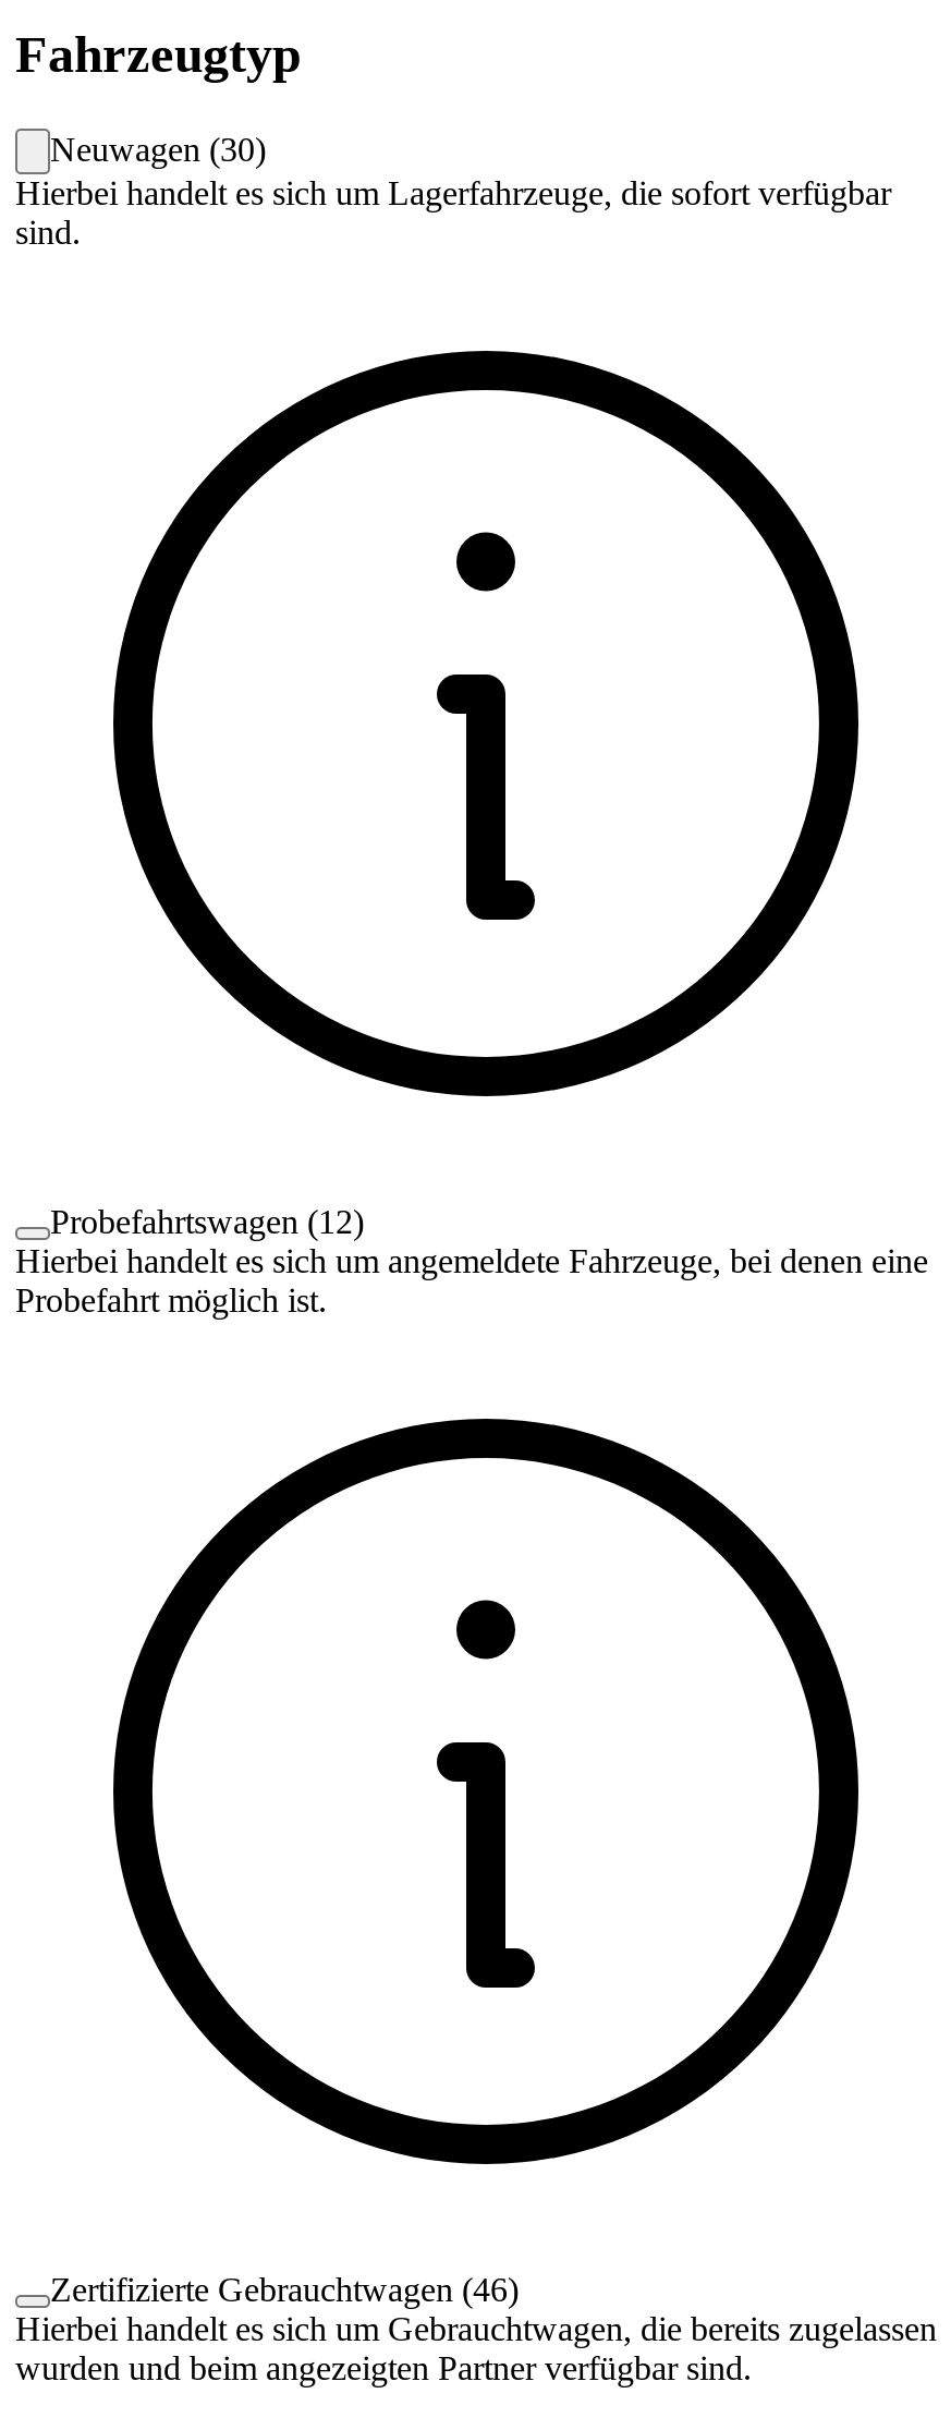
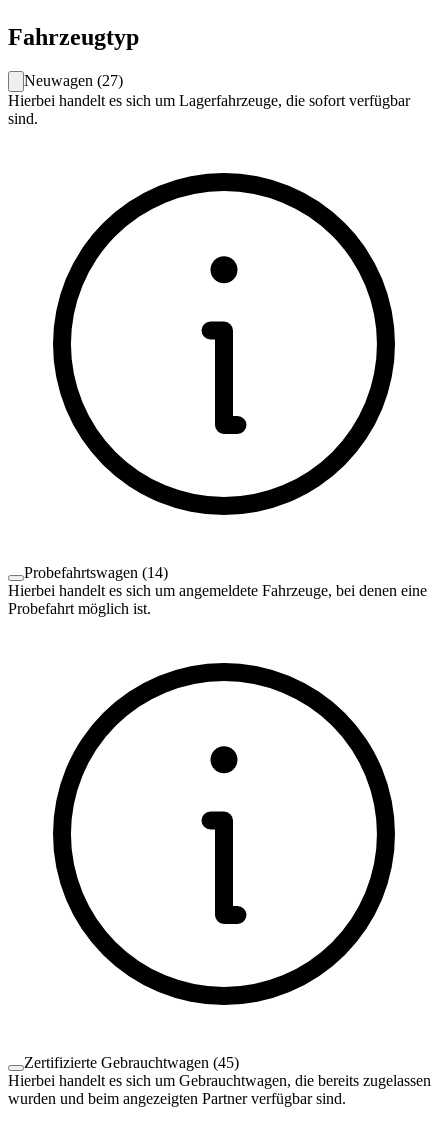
[50,130,266,167] Neuwagen (30) -> [24,72,123,89] Neuwagen (27)
[50,1203,364,1240] Probefahrtswagen (12) -> [24,564,168,581] Probefahrtswagen (14)
[50,2270,519,2308] Zertifizierte Gebrauchtwagen (46) -> [24,1054,239,1071] Zertifizierte Gebrauchtwagen (45)

